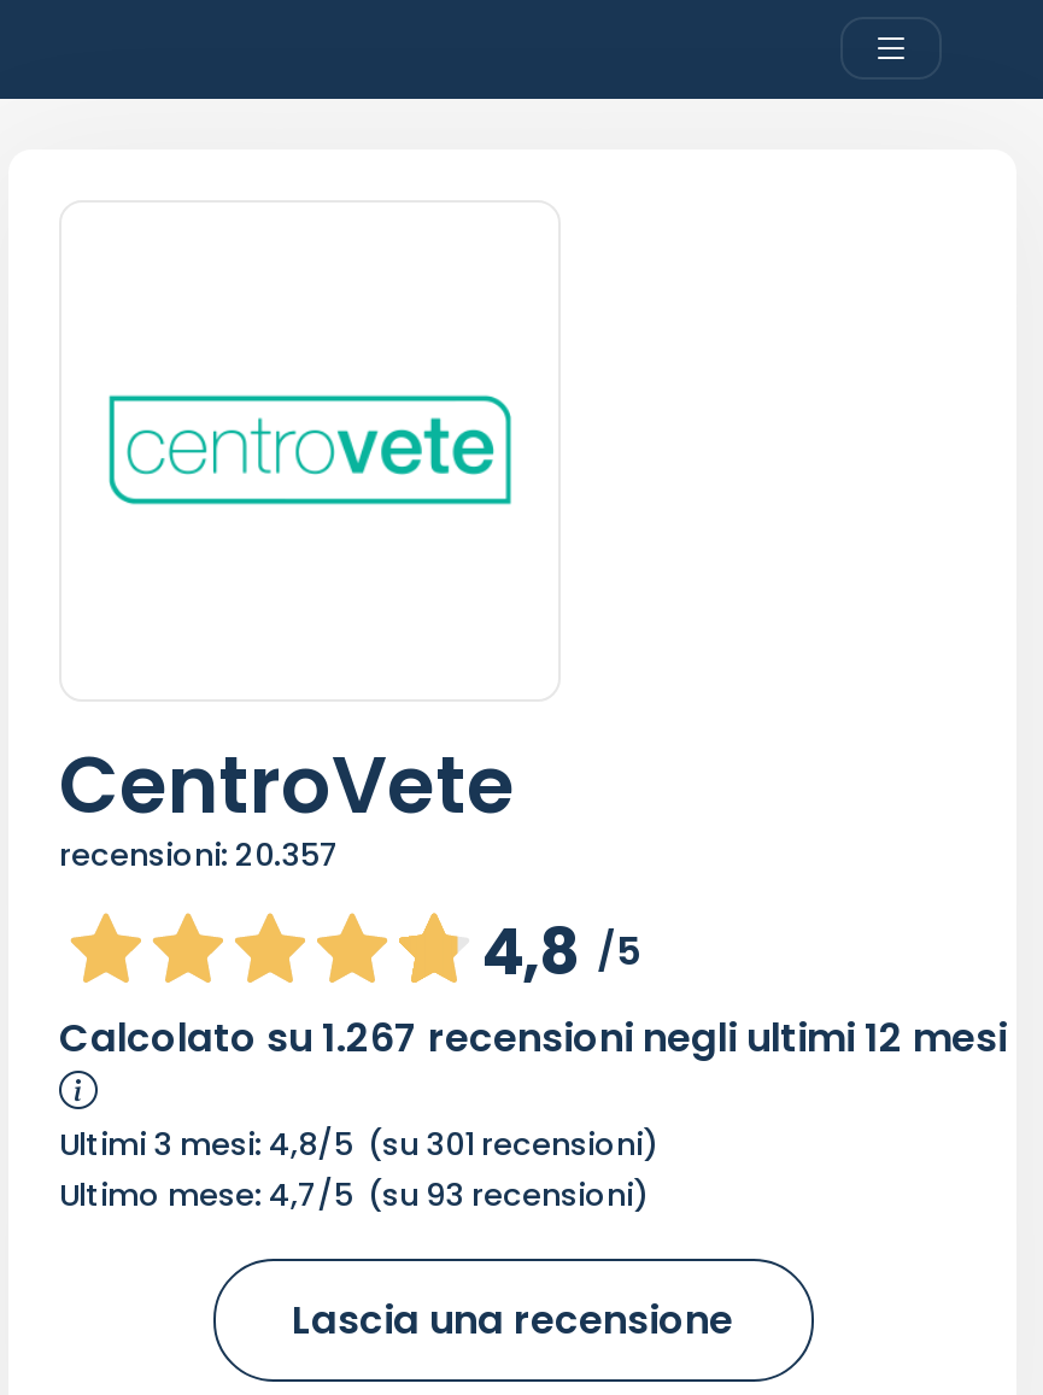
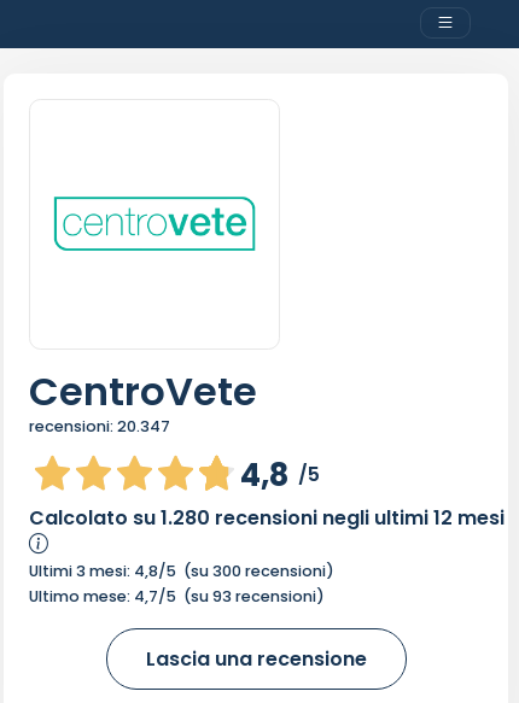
[59,834,339,875] recensioni: 20.357 -> [29,416,170,436] recensioni: 20.347
[59,1010,1007,1065] Calcolato su 1.267 recensioni negli ultimi 12 mesi -> [29,504,505,532] Calcolato su 1.280 recensioni negli ultimi 12 mesi
[59,1123,660,1164] Ultimi 3 mesi: 4,8/5 (su 301 recensioni) -> [29,560,334,581] Ultimi 3 mesi: 4,8/5 (su 300 recensioni)

